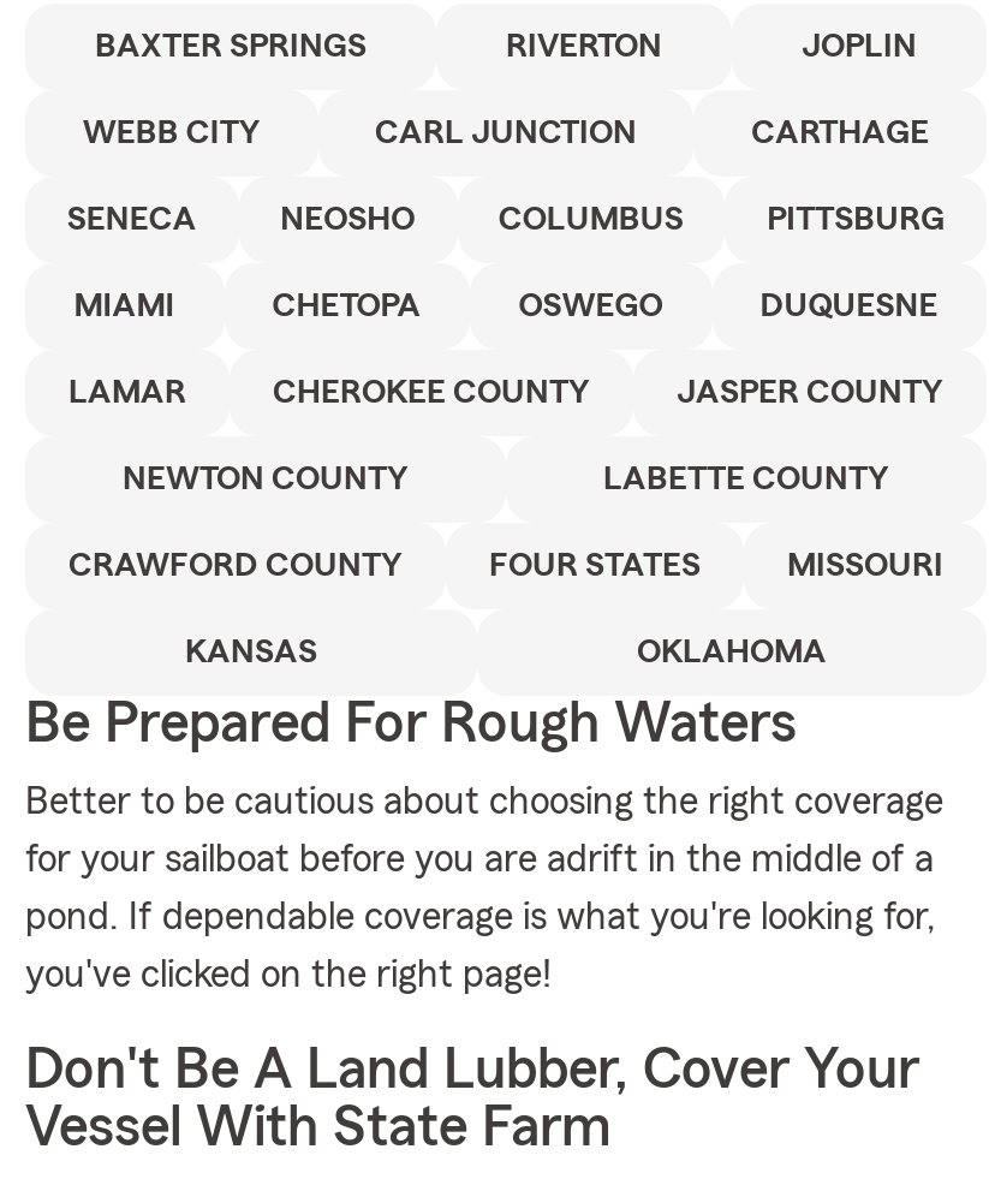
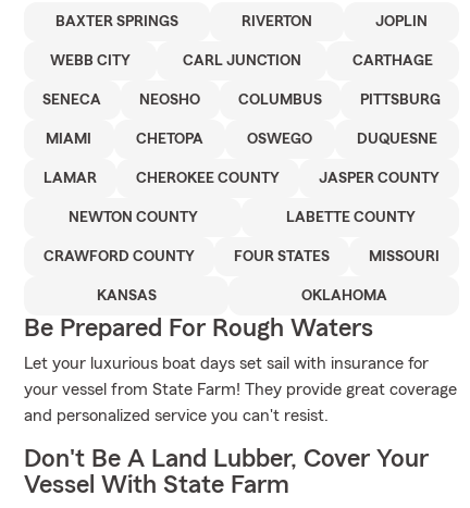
[25,782,943,994] Better to be cautious about choosing the right coverage | for your sailboat before you are adrift in the middle of a | pond. If dependable coverage is what you're looking for, | you've clicked on the right page! -> [24,355,457,424] Let your luxurious boat days set sail with insurance for | your vessel from State Farm! They provide great coverage | and personalized service you can't resist.

